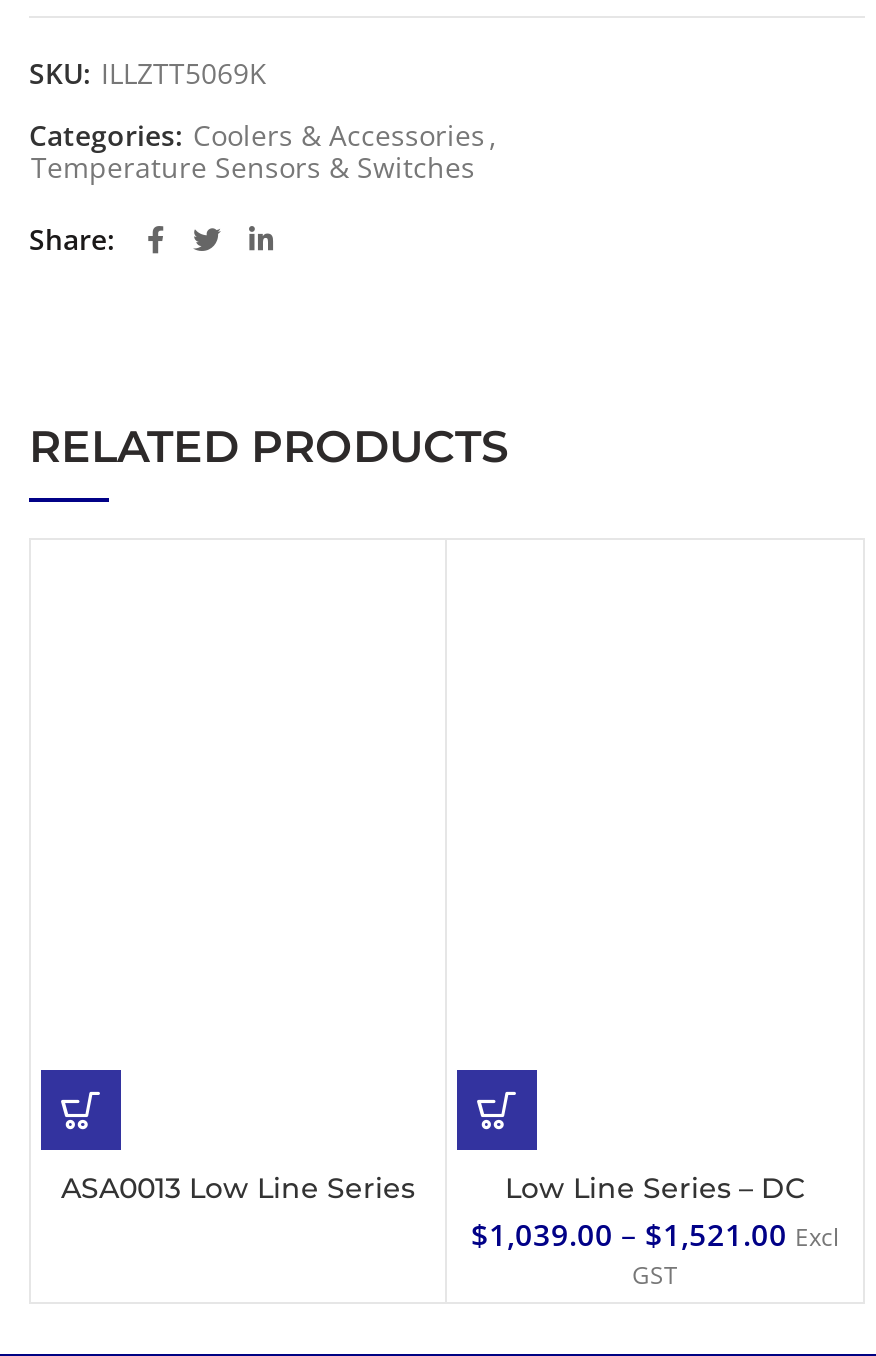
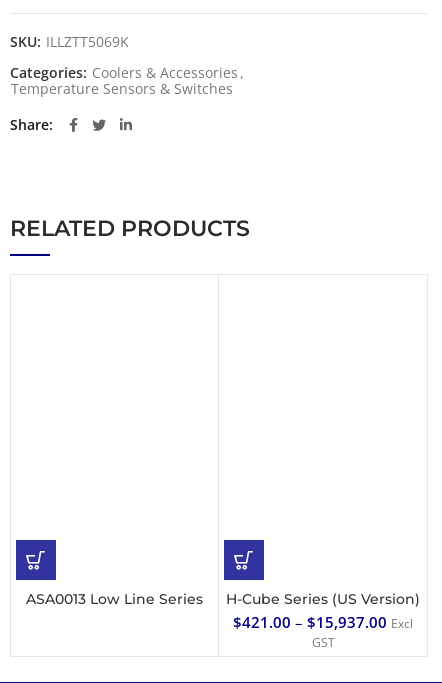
[471,1170,839,1254] Low Line Series – DC | $1,039.00 – $1,521.00 Excl -> [226,590,420,632] H-Cube Series (US Version) | $421.00 – $15,937.00 Excl

